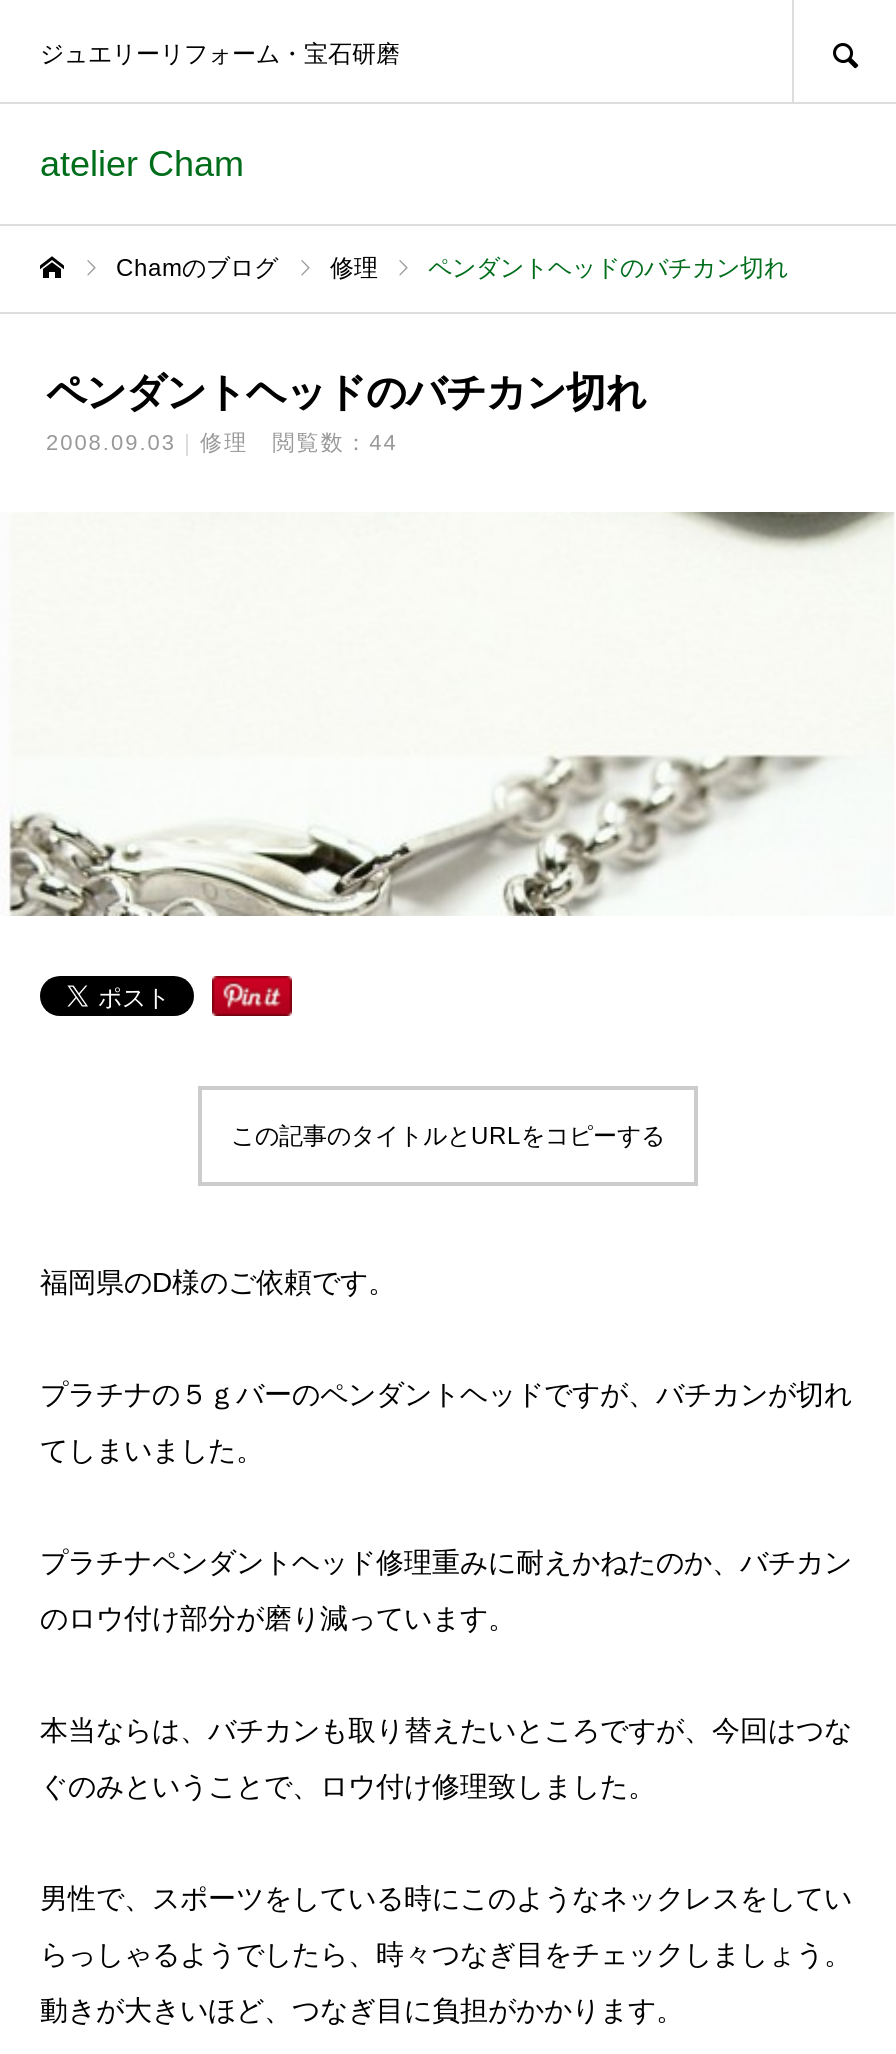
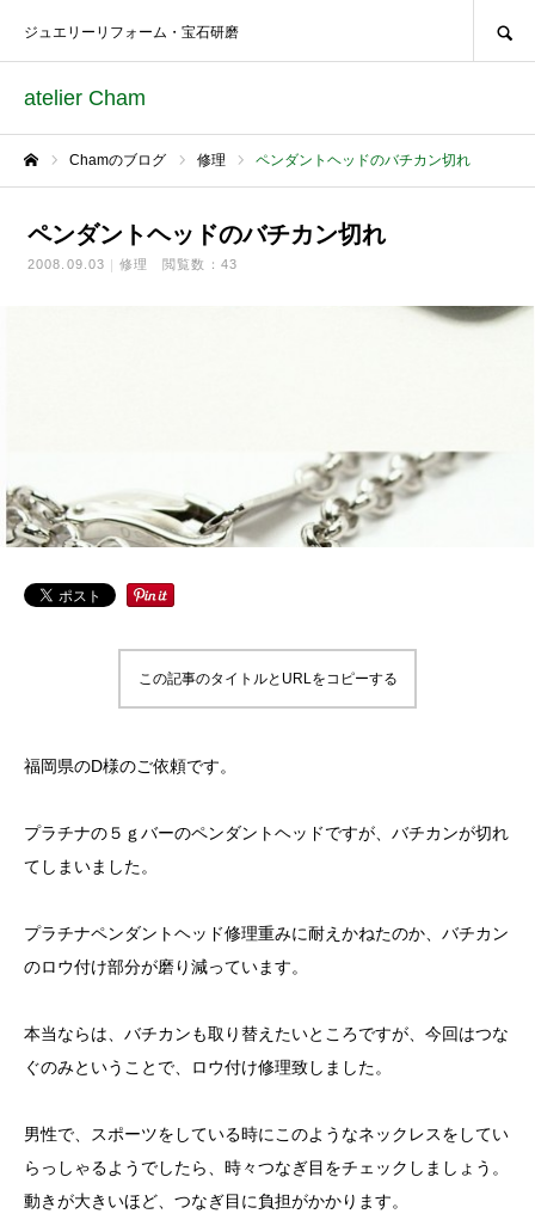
[46,430,398,454] 2008.09.03 修理 閲覧数：44 -> [27,257,237,271] 2008.09.03 修理 閲覧数：43

